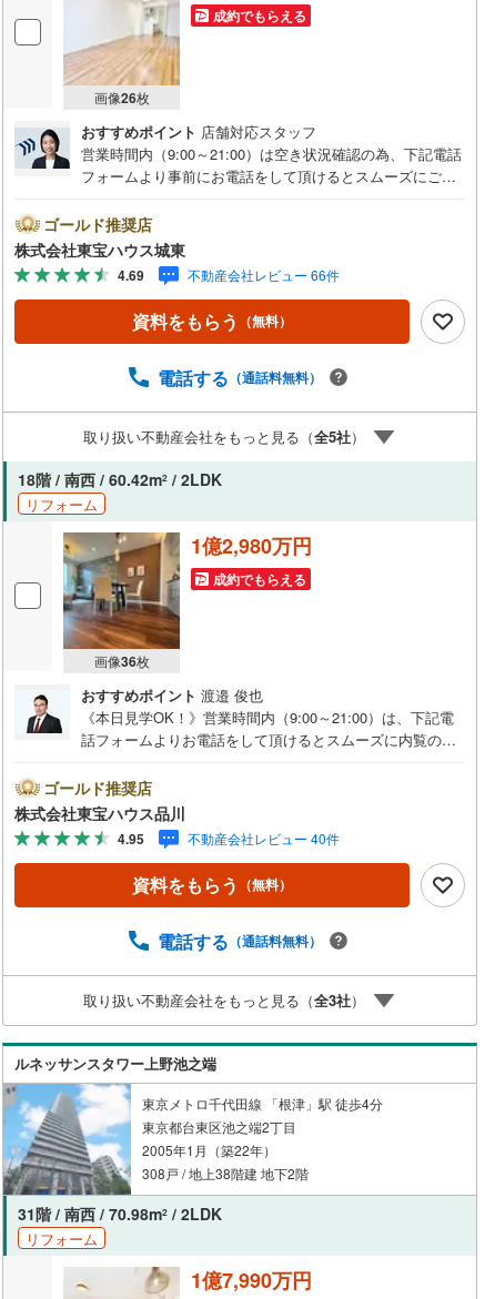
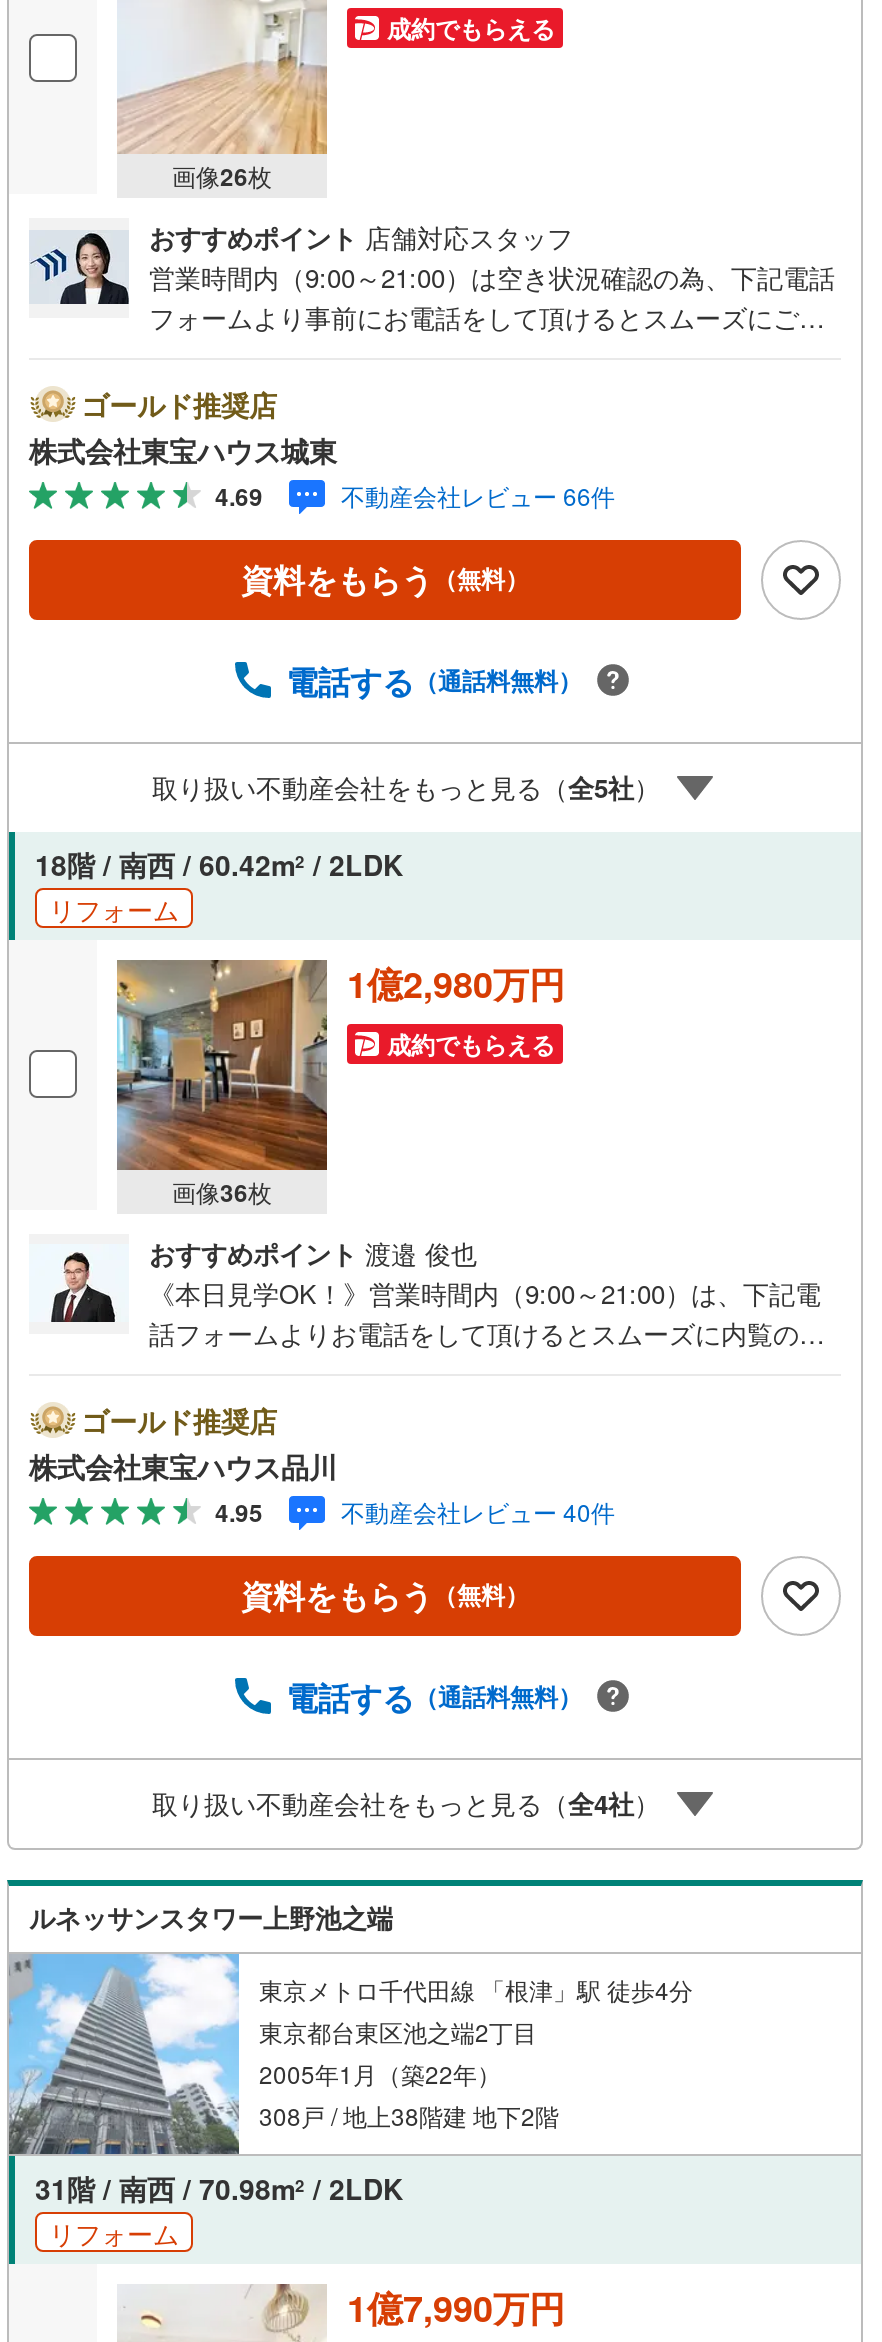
[83,989,365,1010] 取り扱い不動産会社をもっと見る（全3社） -> [152,1784,660,1822] 取り扱い不動産会社をもっと見る（全4社）

